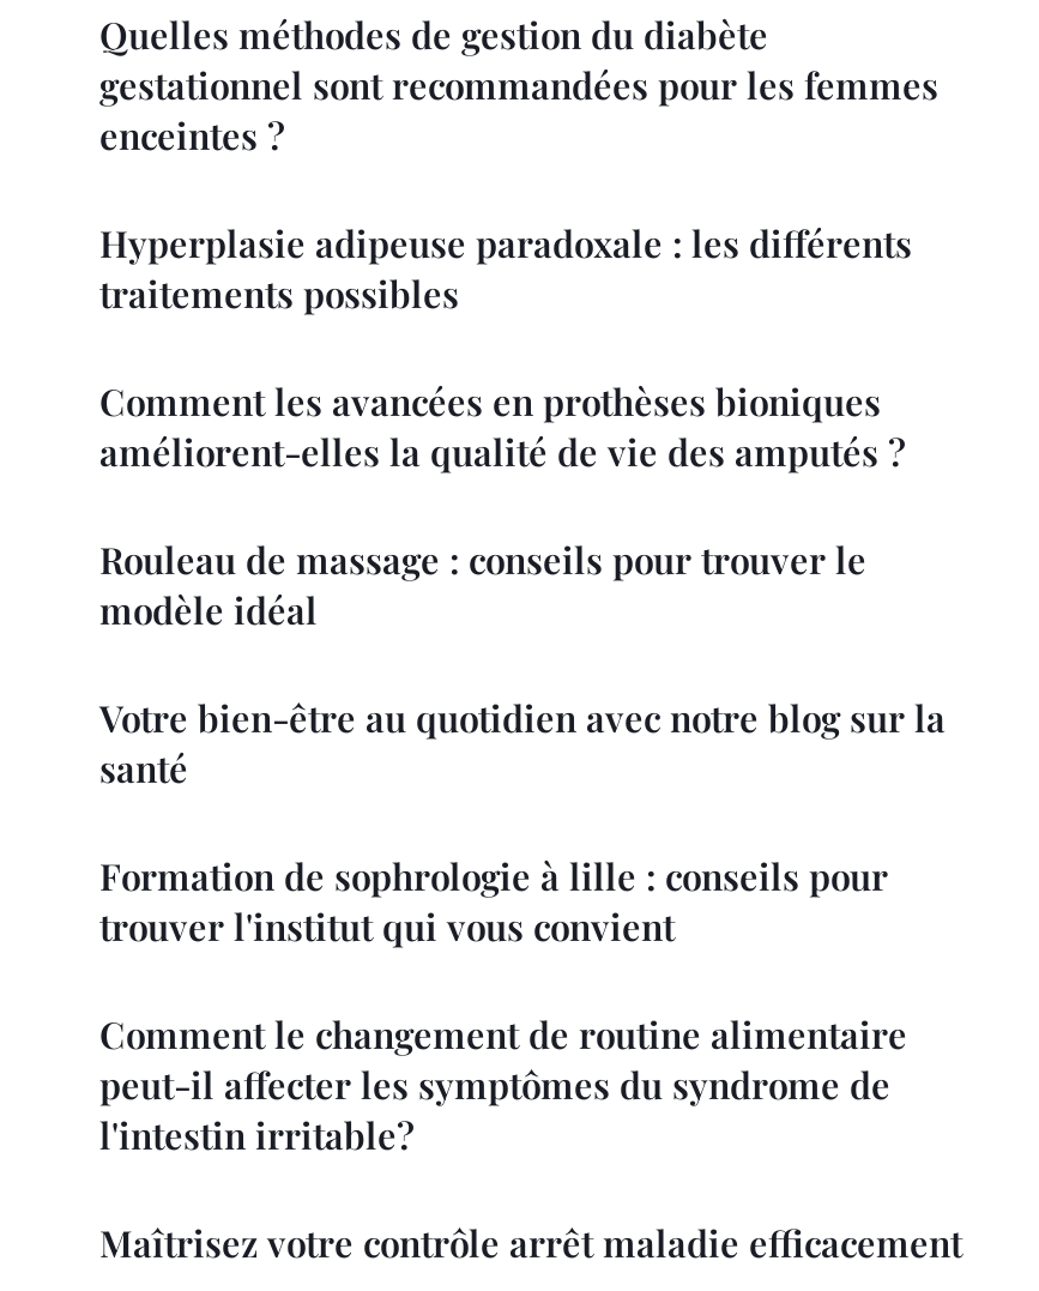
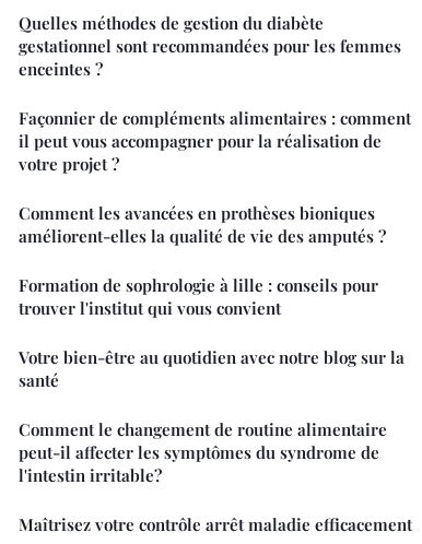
[99,219,912,317] Hyperplasie adipeuse paradoxale : les différents | traitements possibles -> [19,107,411,175] Façonnier de compléments alimentaires : comment | il peut vous accompagner pour la réalisation de | votre projet ?
moved [99,377,905,476] -> [19,202,386,247]: Comment les avancées en prothèses bioniques | améliorent-elles la qualité de vie des amputés ?
[99,536,866,634] Rouleau de massage : conseils pour trouver le | modèle idéal -> none
moved [99,694,946,792] -> [19,346,405,391]: Votre bien-être au quotidien avec notre blog sur la | santé
moved [99,852,888,950] -> [19,274,378,319]: Formation de sophrologie à lille : conseils pour | trouver l'institut qui vous convient

